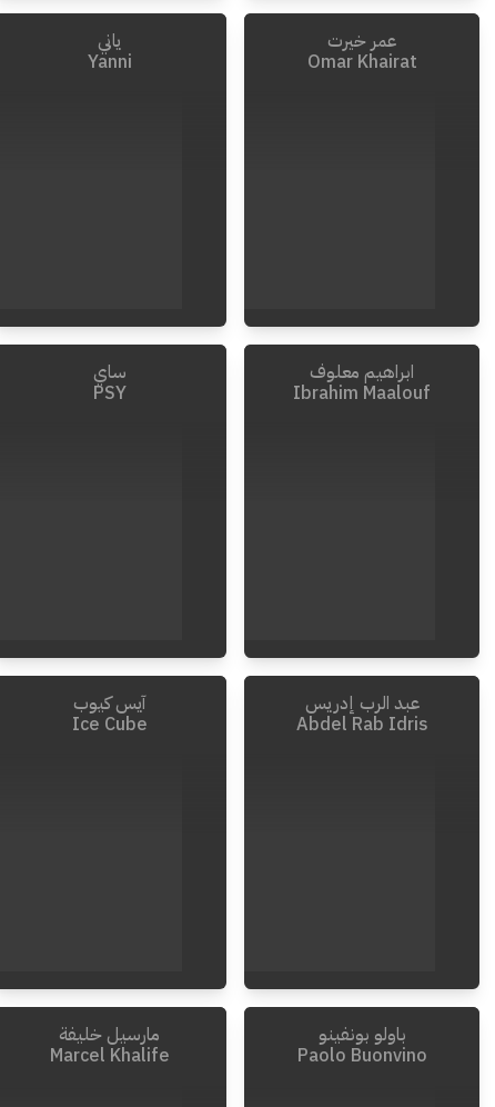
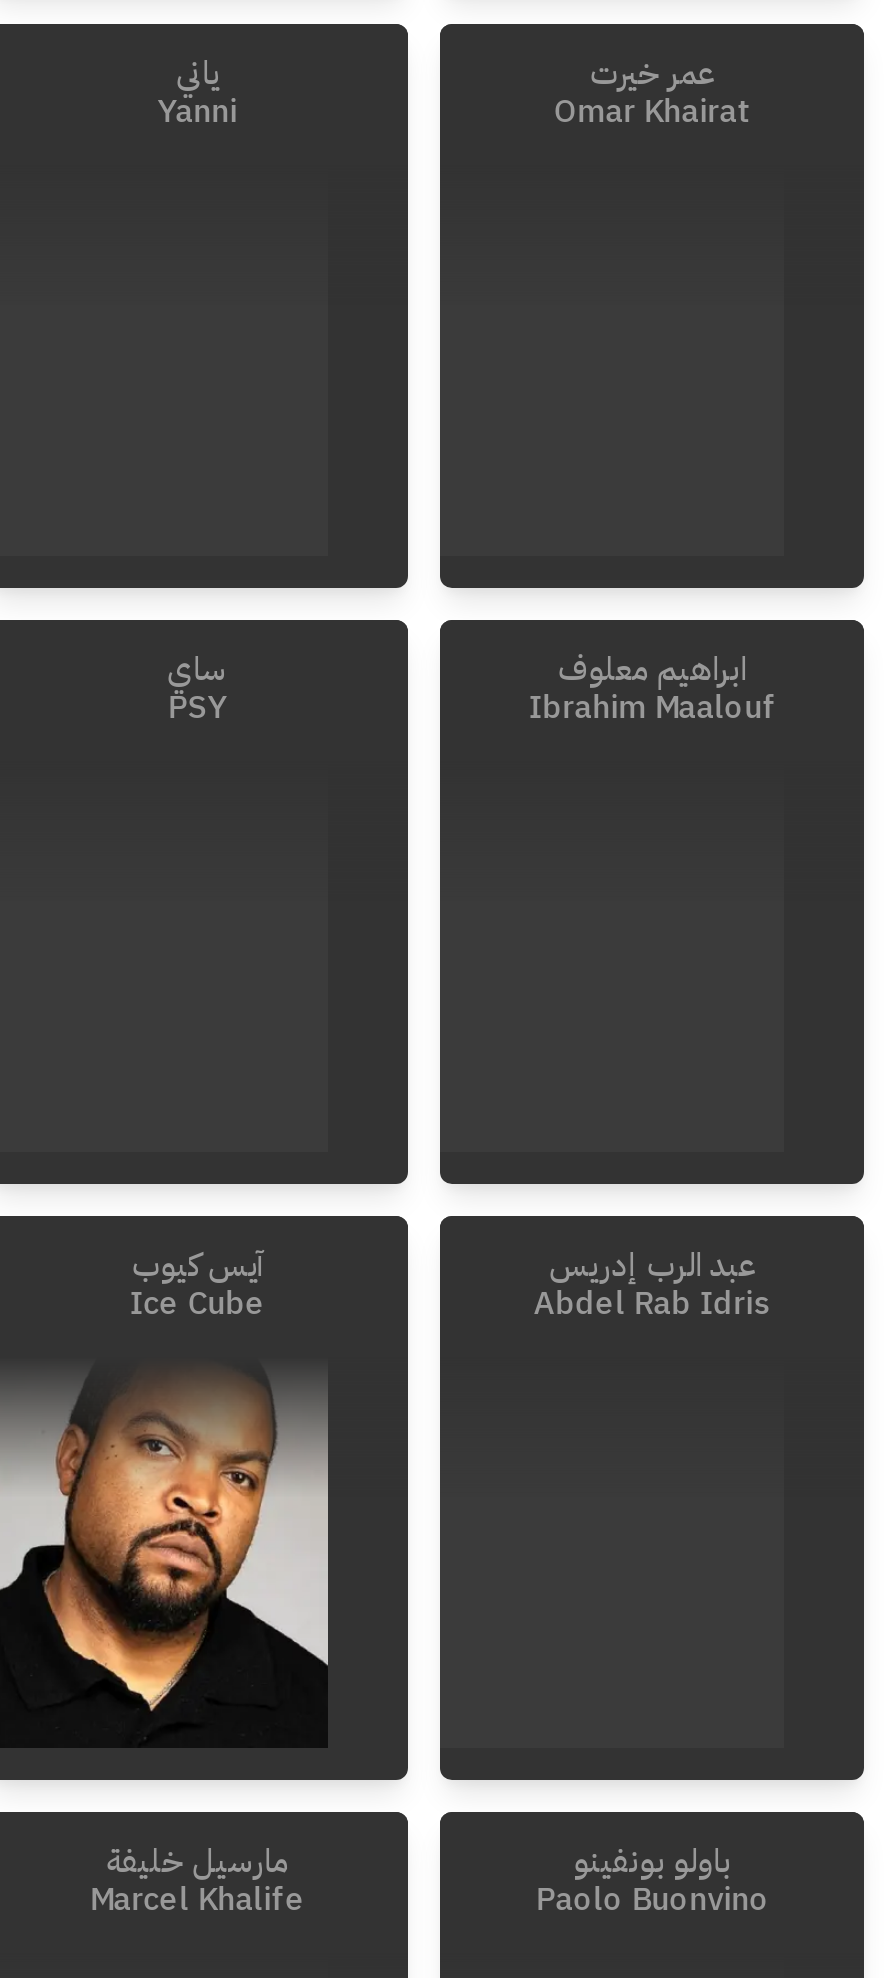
none -> [6,1380,330,1748] [image]

